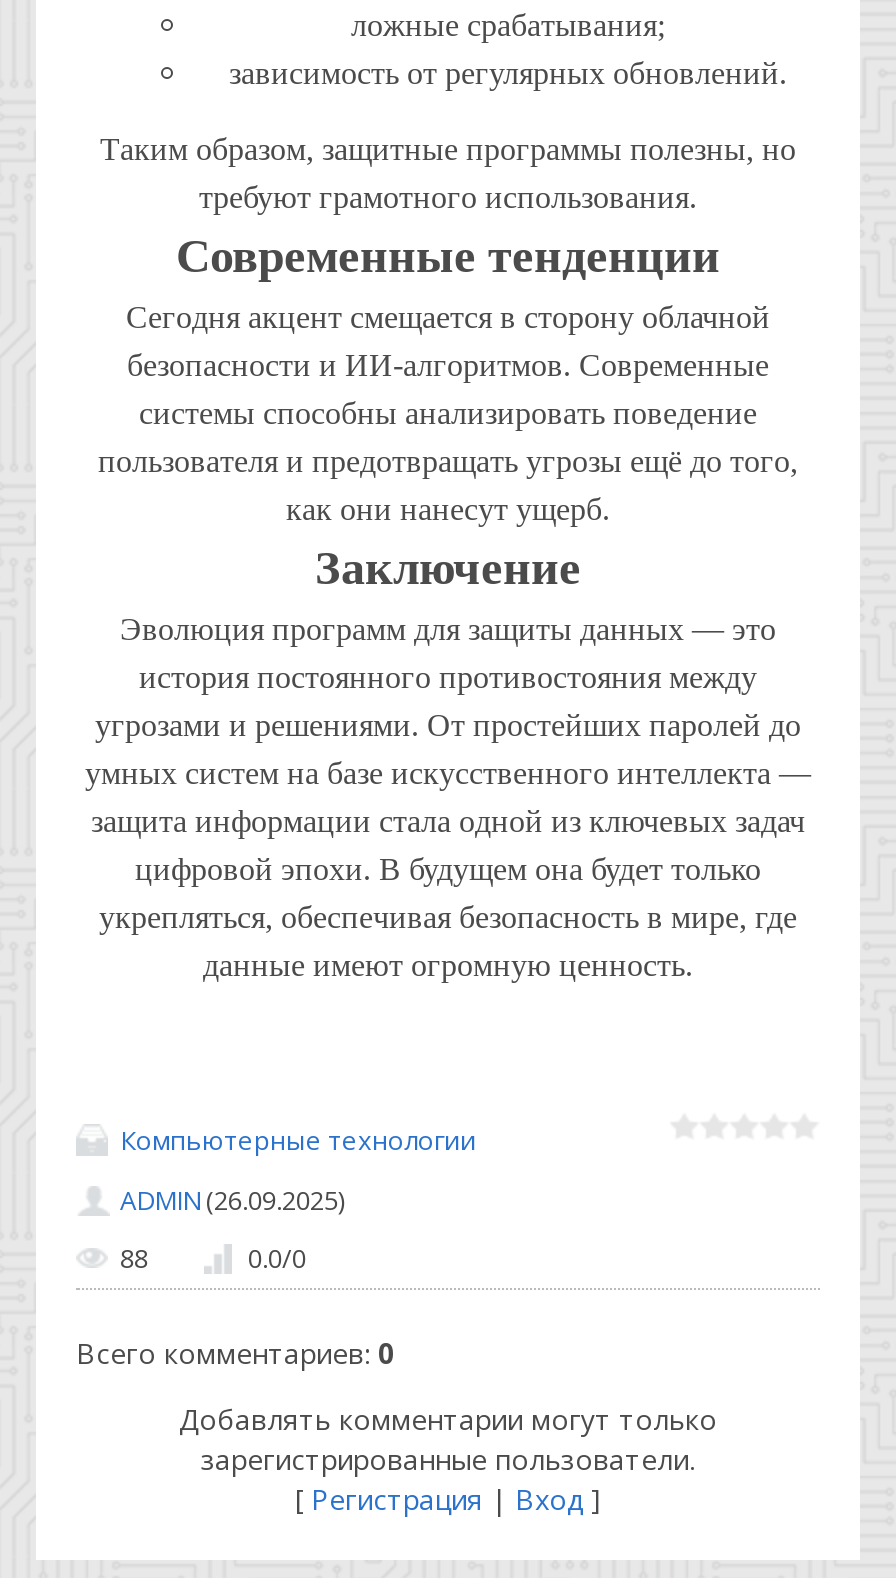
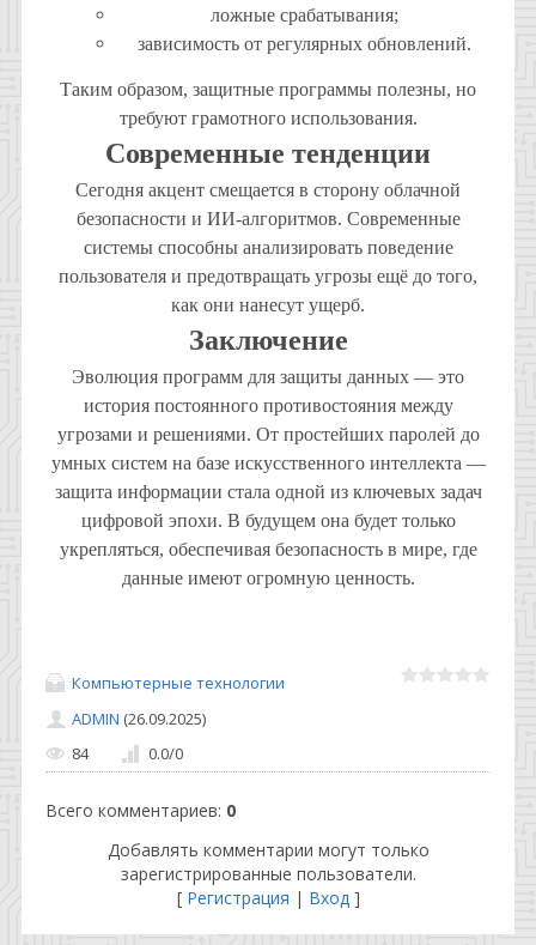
[120,1240,148,1276] 88 -> [72,743,89,764] 84

